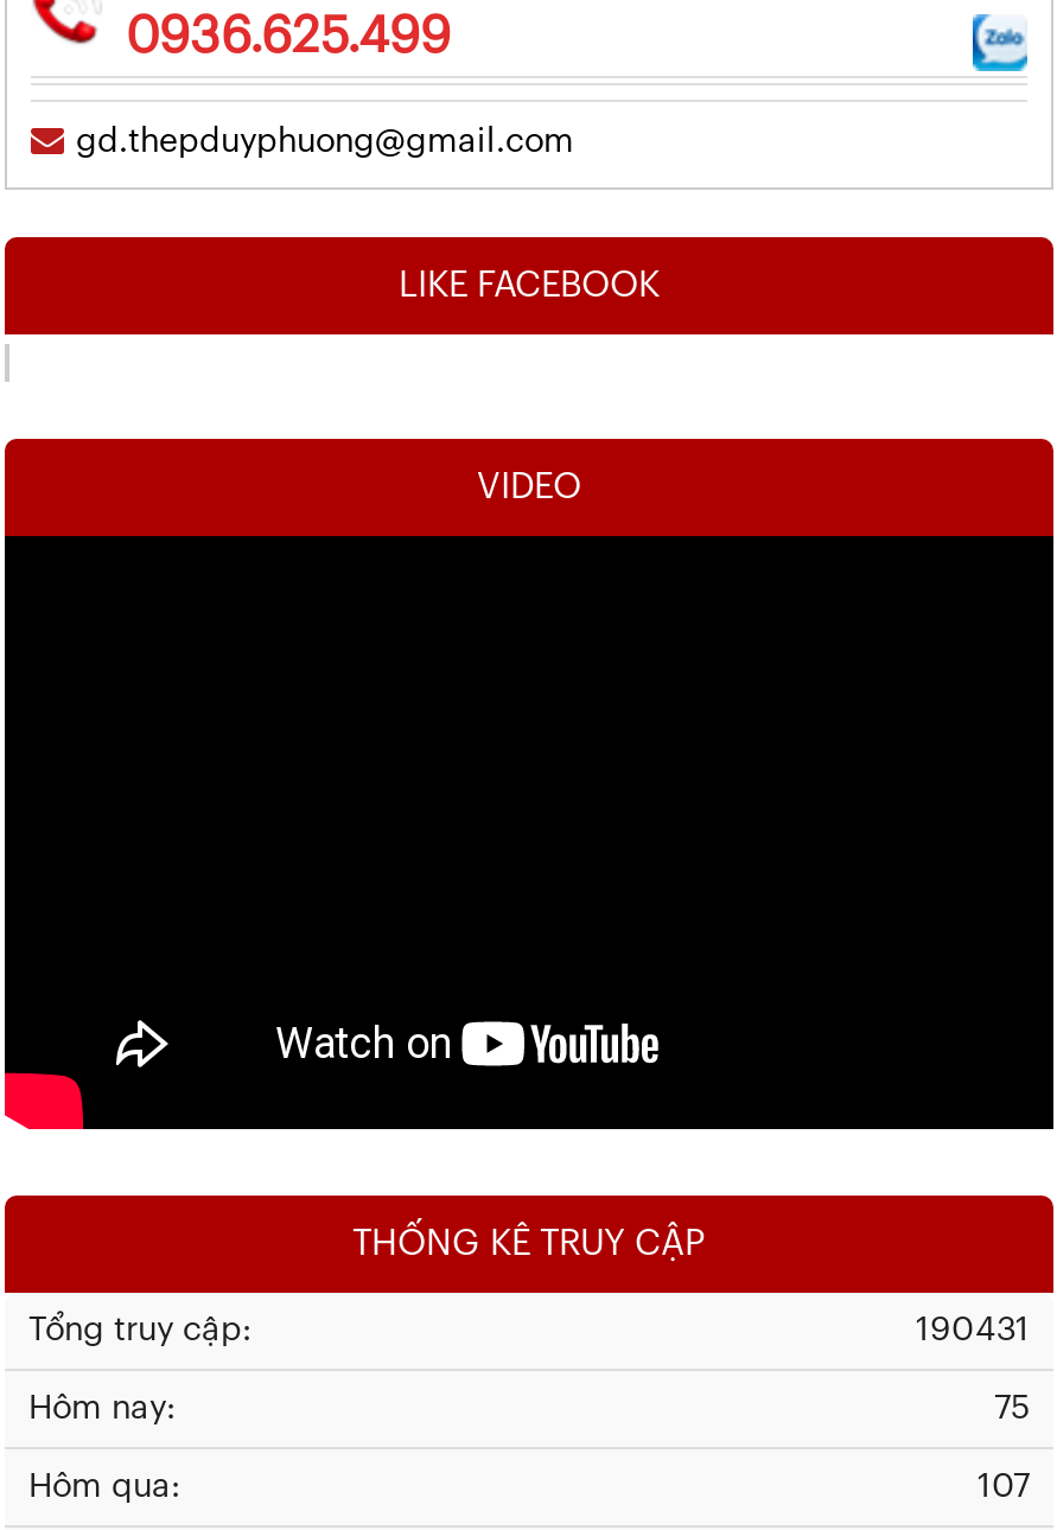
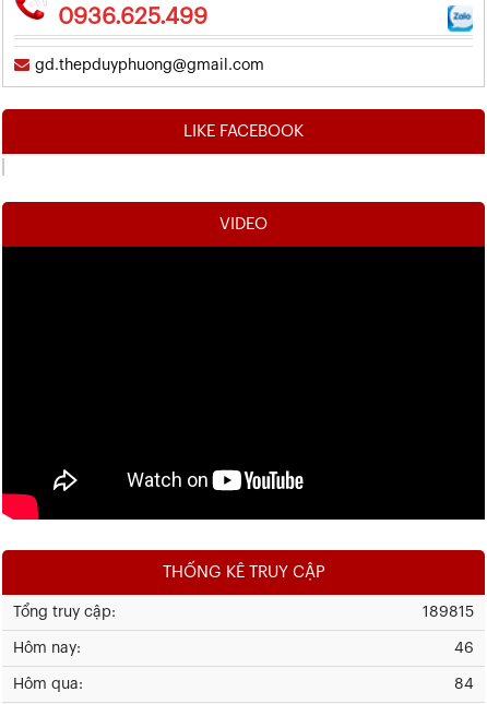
[916,1314,1030,1347] 190431 -> [423,605,474,620] 189815
[994,1392,1030,1426] 75 -> [454,641,474,656] 46
[978,1471,1030,1504] 107 -> [454,677,474,692] 84

